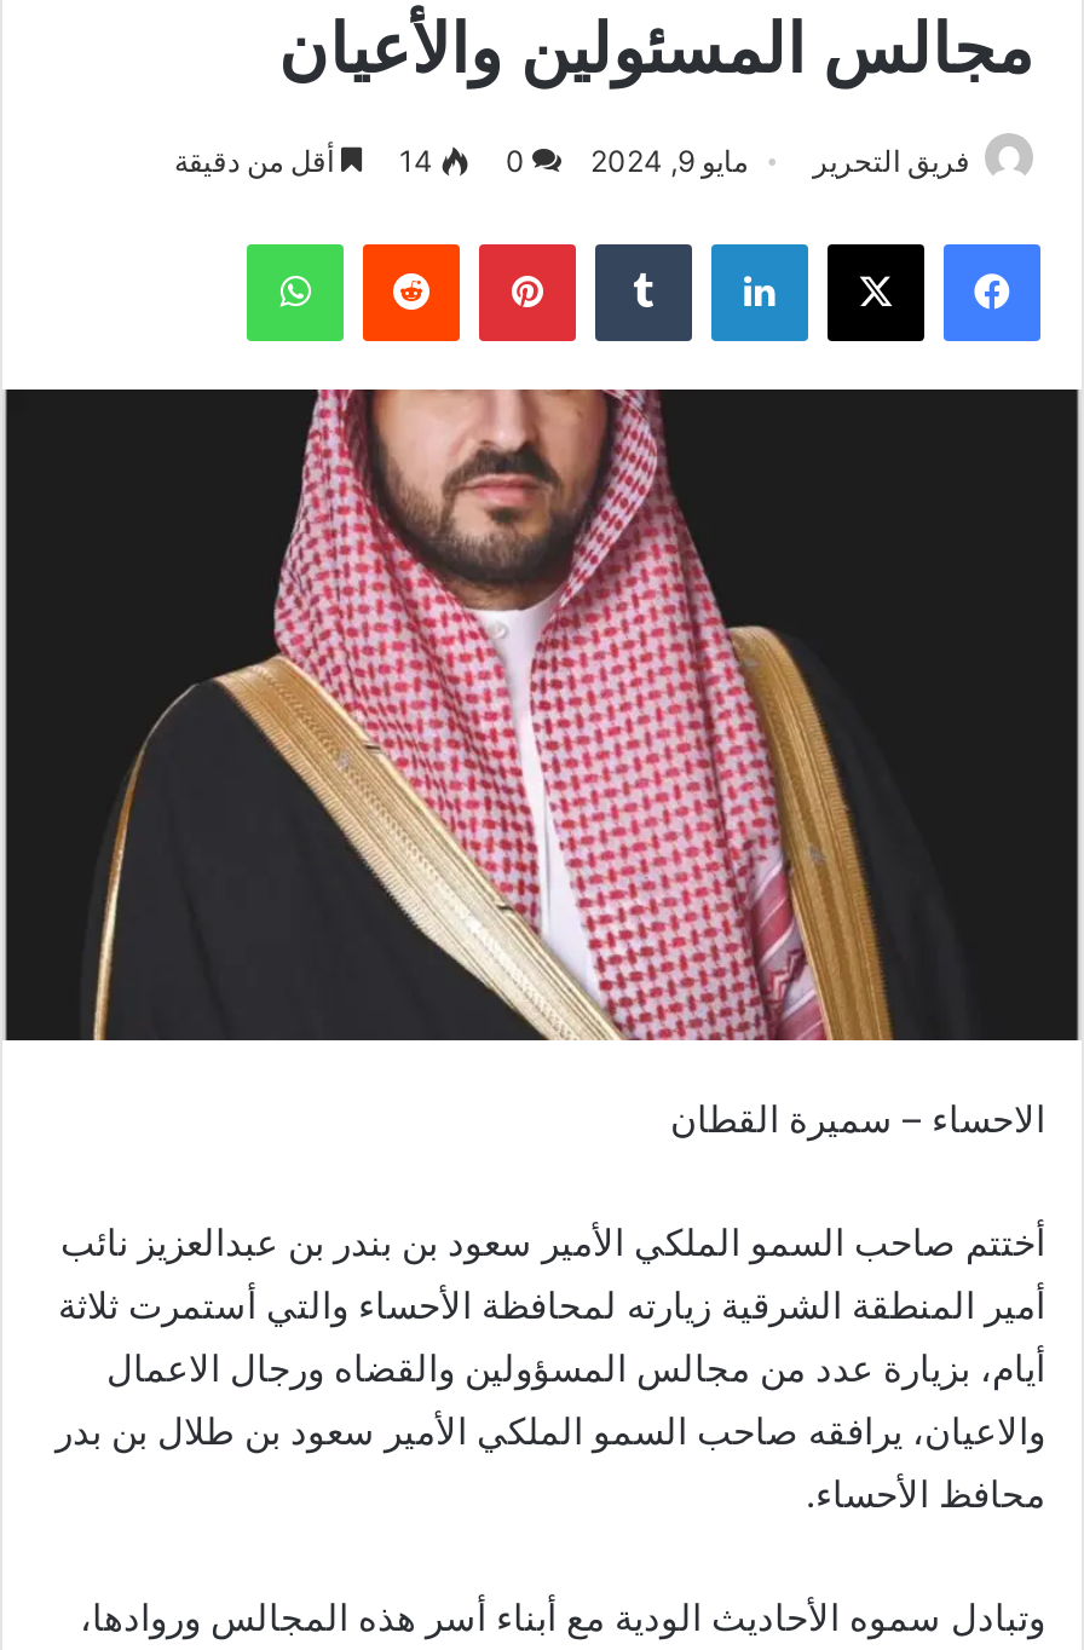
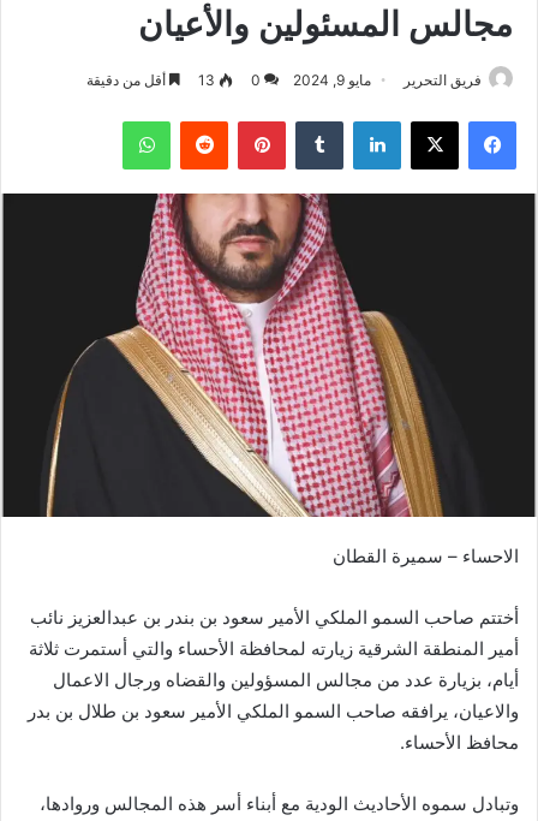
[399,142,433,179] 14 -> [198,71,215,89] 13

